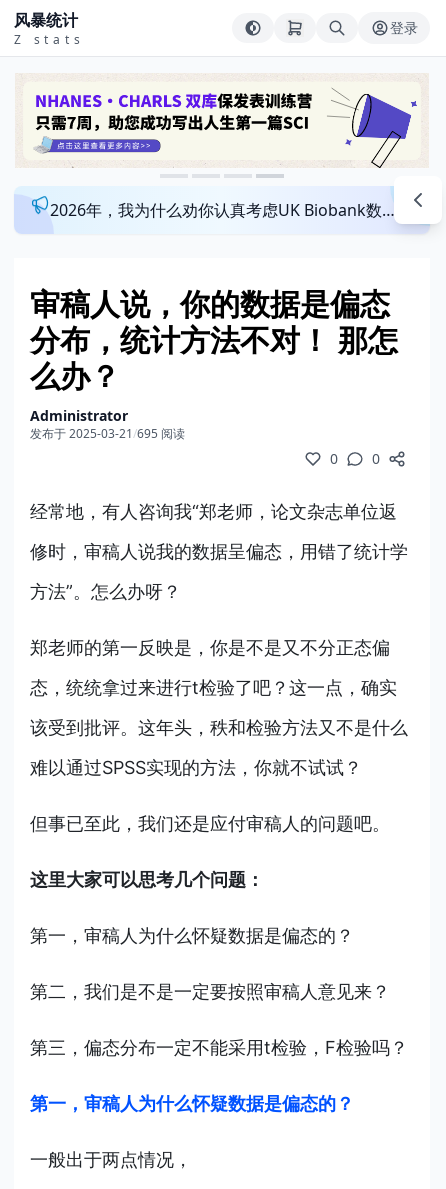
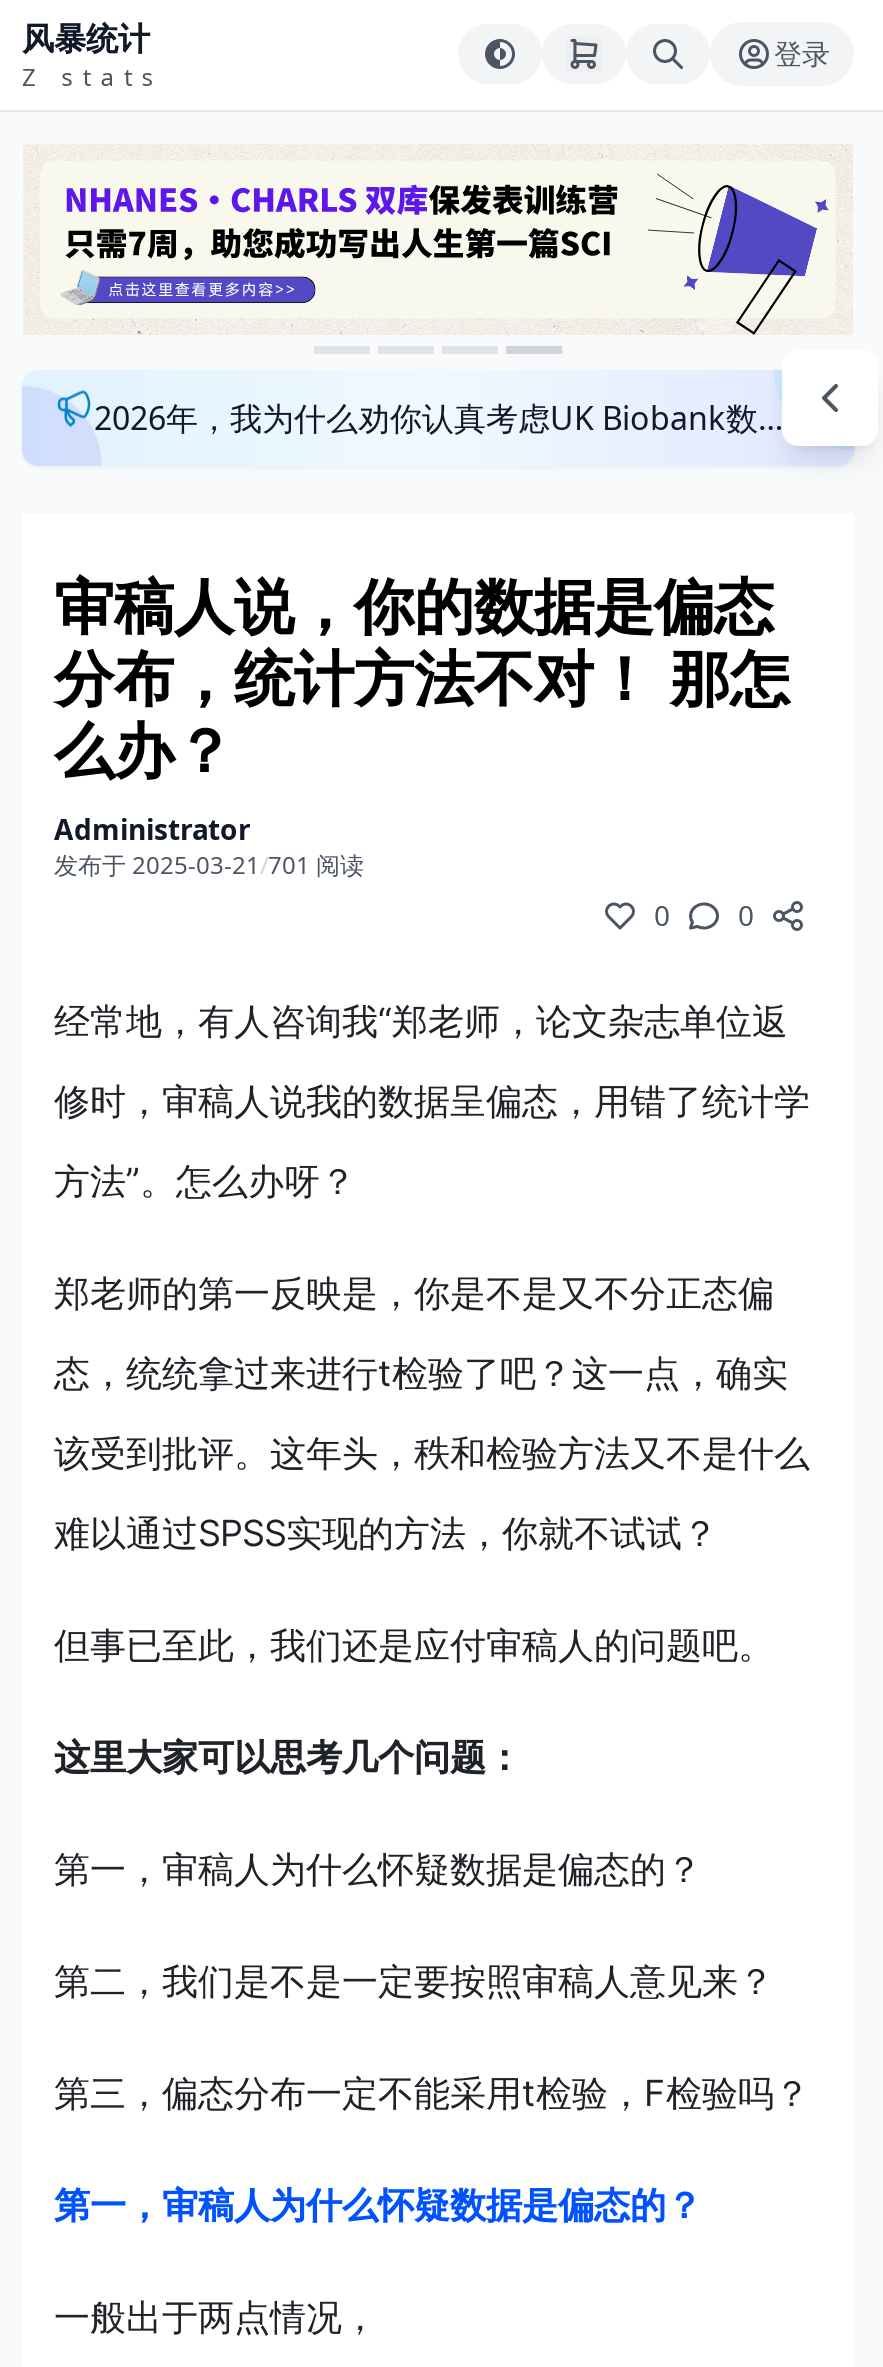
[30,425,185,442] 发布于 2025-03-21 / 695 阅读 -> [54,848,364,882] 发布于 2025-03-21 / 701 阅读

